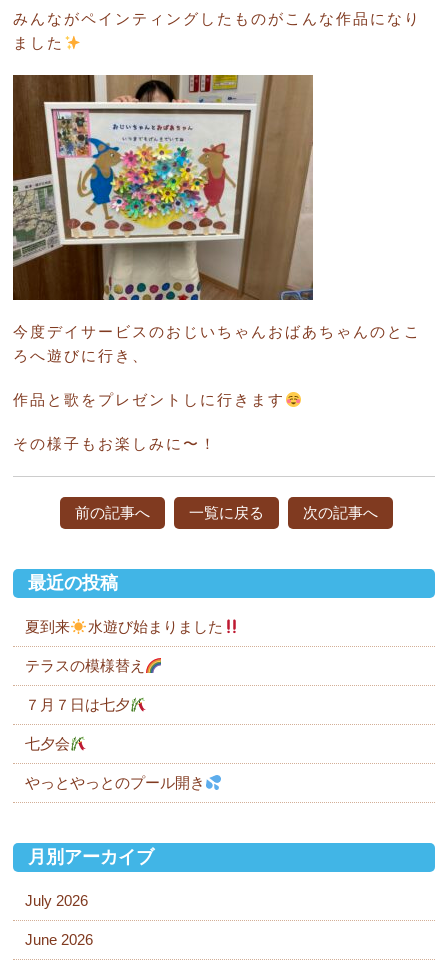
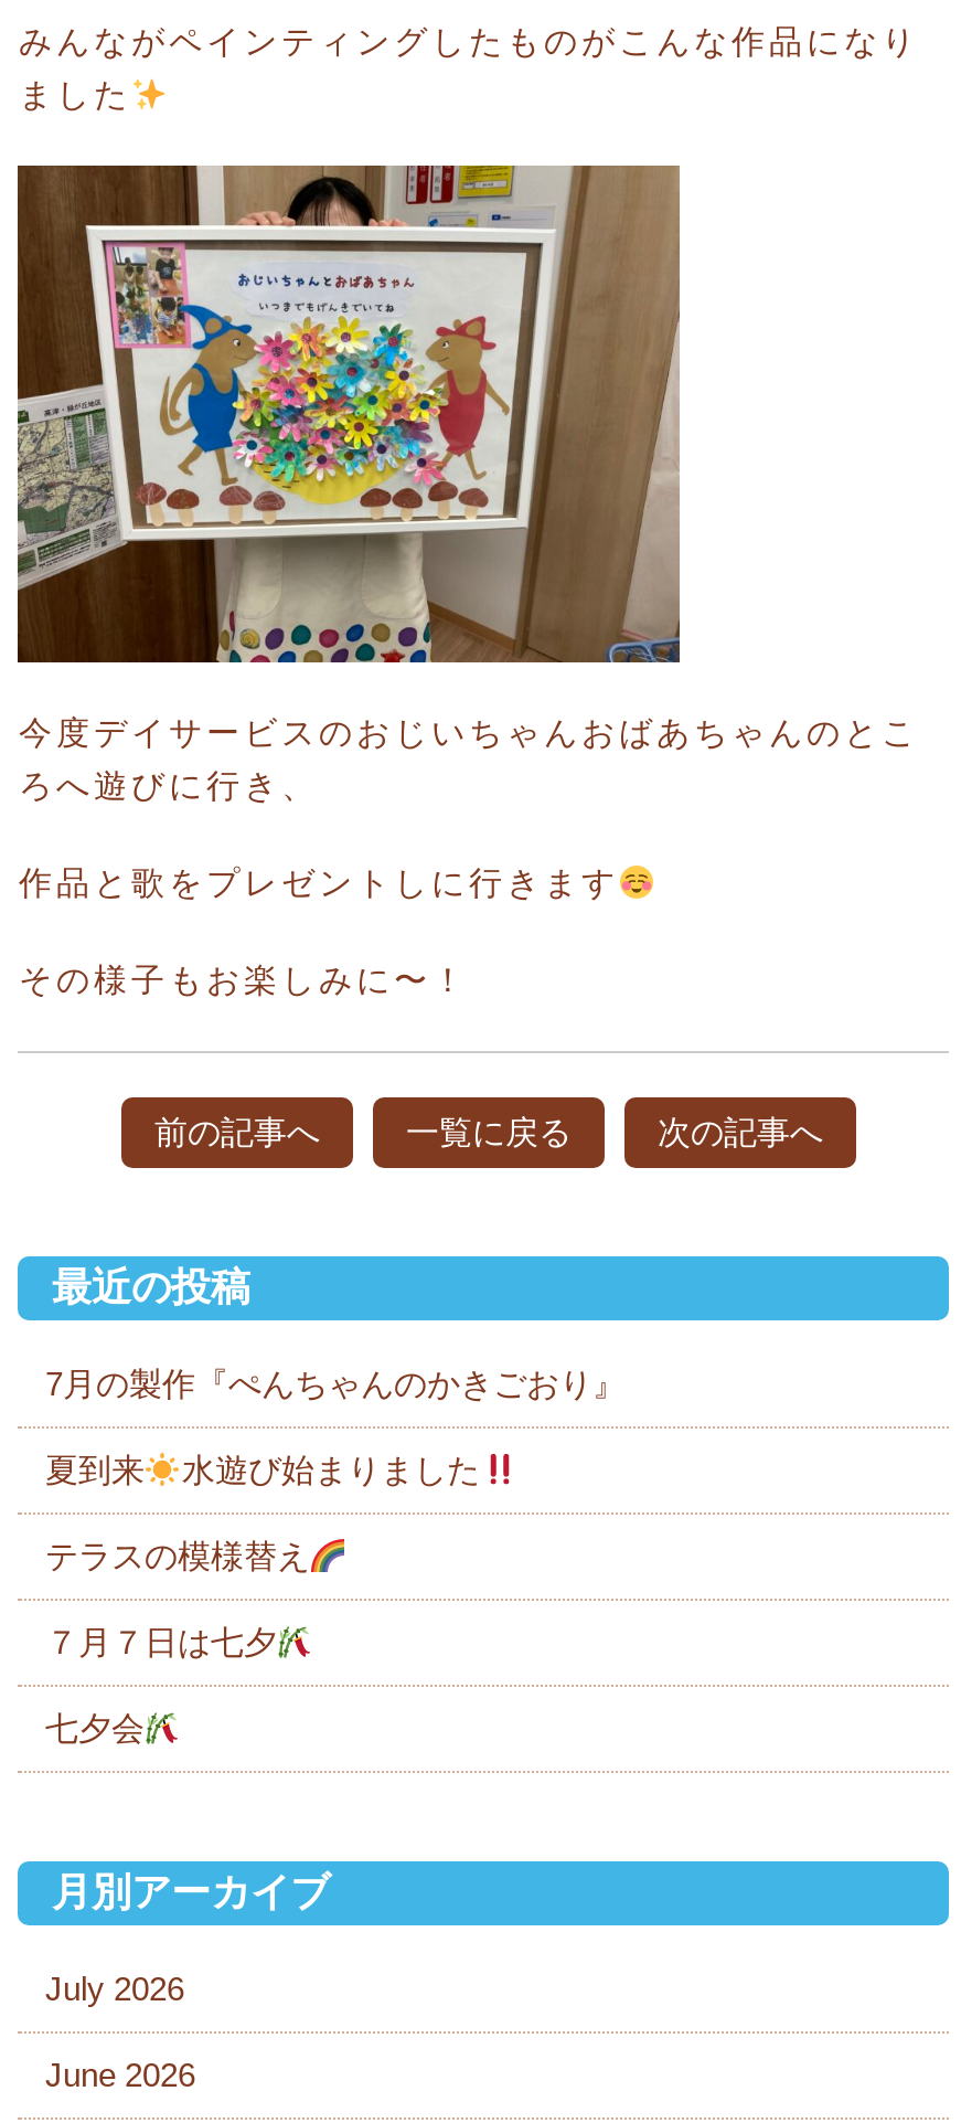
none -> [45,1365,625,1403] 7月の製作『ぺんちゃんのかきごおり』
moved [25,618,222,752] -> [45,1451,480,1747]: 夏到来 | 水遊び始まりました | テラスの模様替え | ７月７日は七夕 | 七夕会
[25,774,205,791] やっとやっとのプール開き -> none

